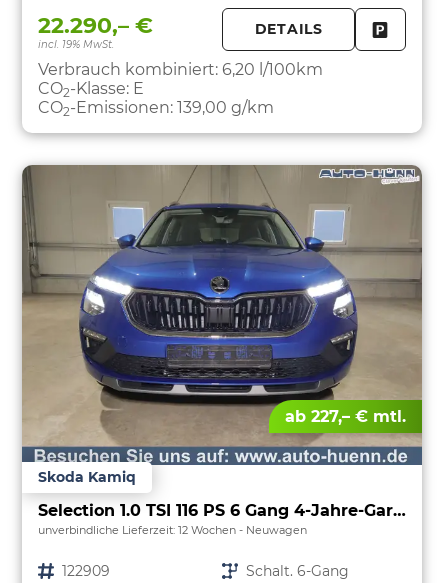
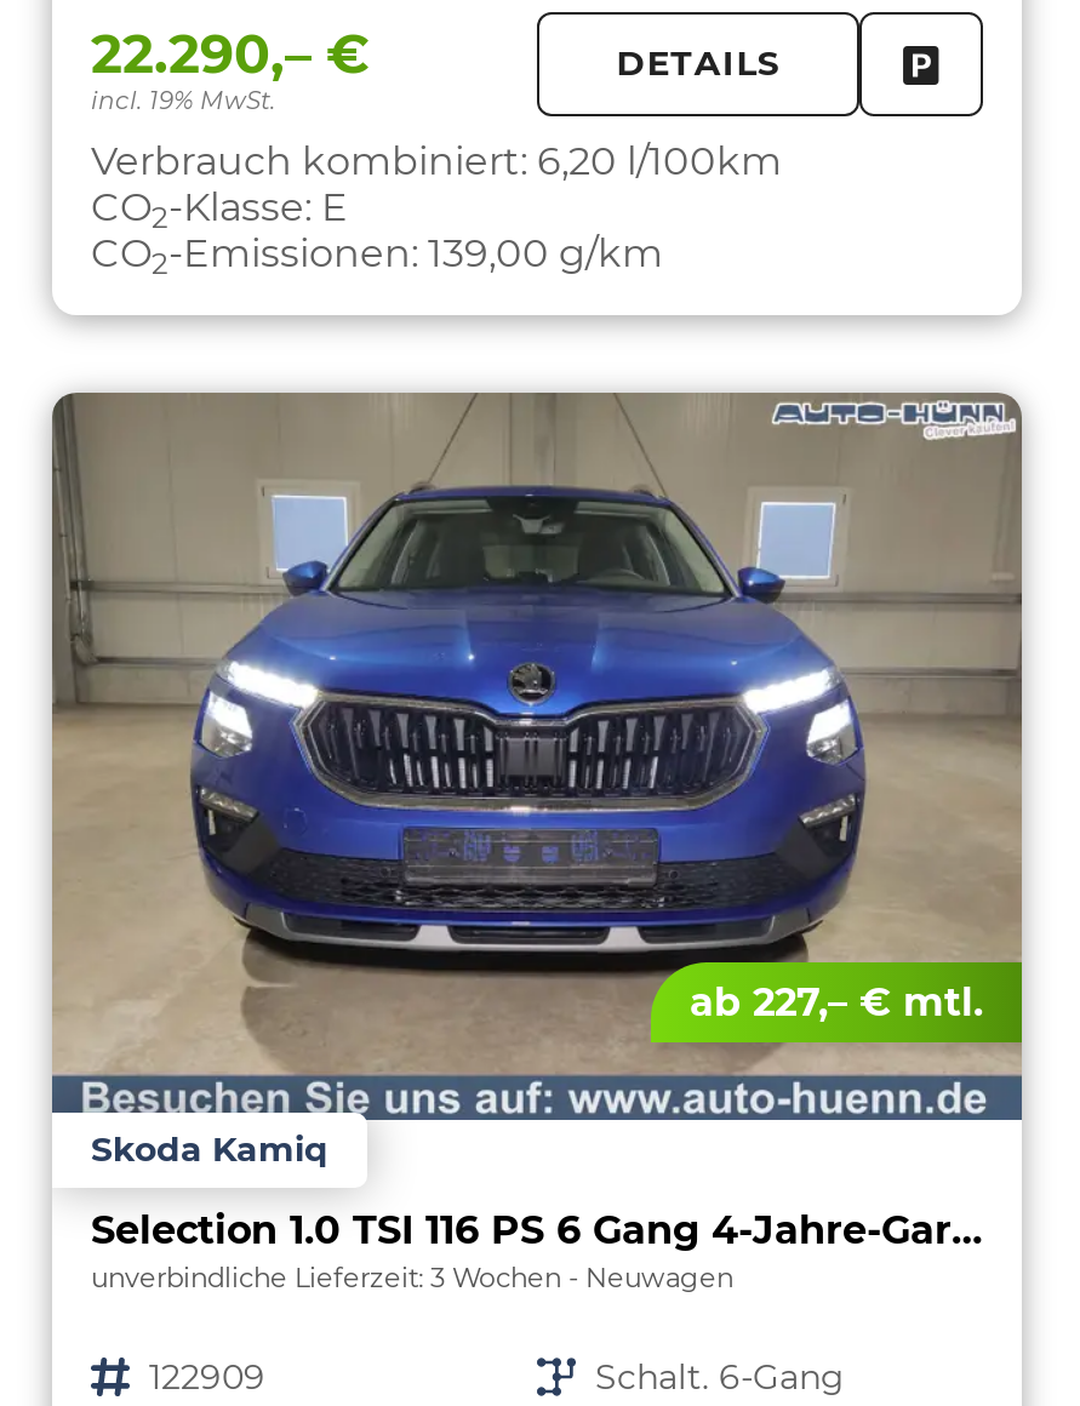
[38,523,307,537] unverbindliche Lieferzeit: 12 Wochen Neuwagen -> [91,1261,733,1295] unverbindliche Lieferzeit: 3 Wochen Neuwagen

